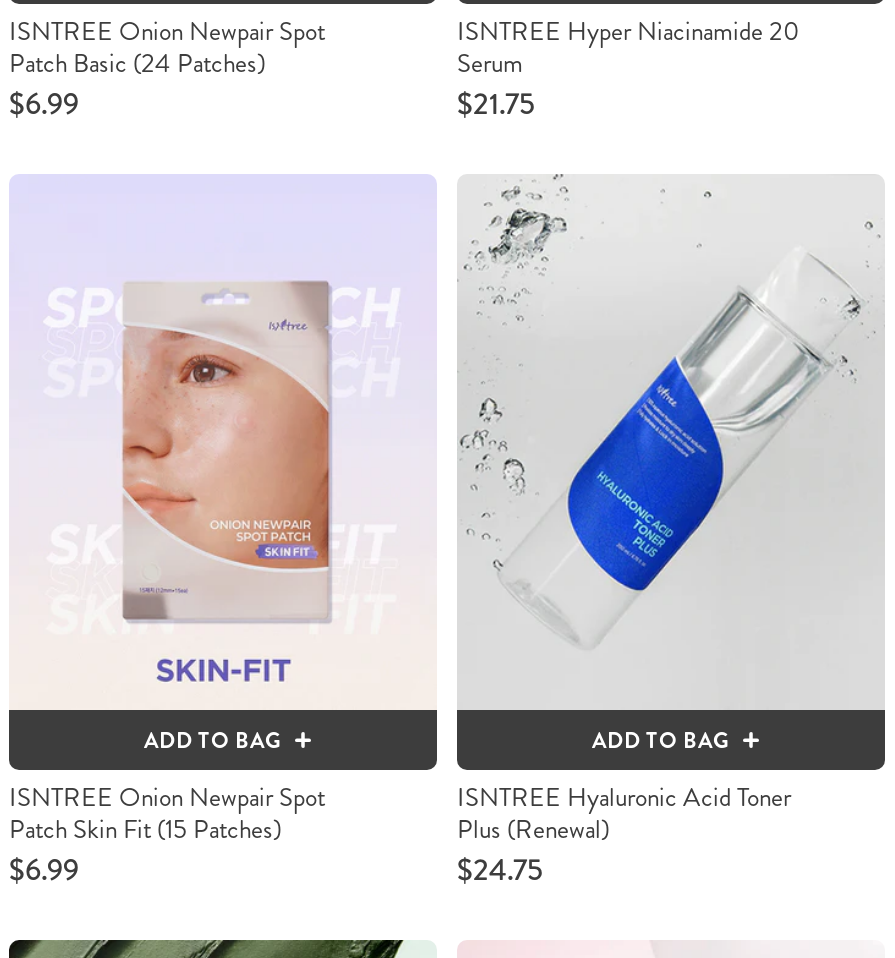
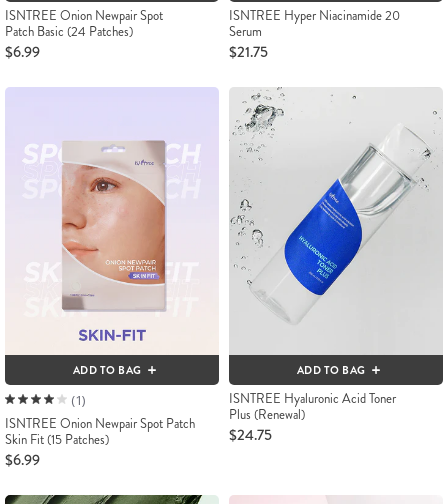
[9,778,325,848] ISNTREE Onion Newpair Spot | Patch Skin Fit (15 Patches) -> [5,391,195,449] (1) | ISNTREE Onion Newpair Spot Patch | Skin Fit (15 Patches)

